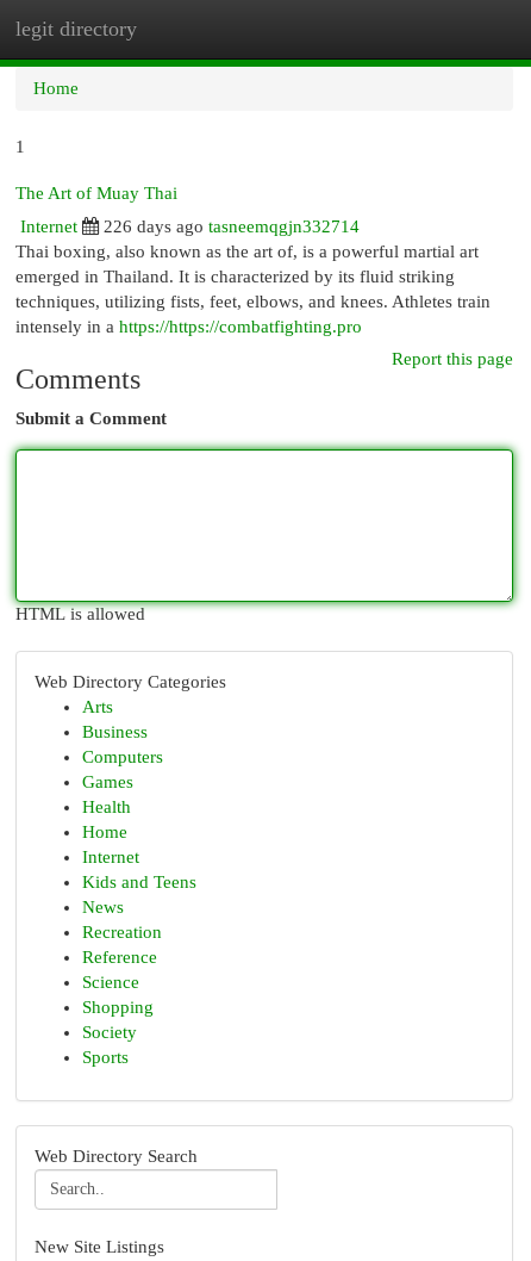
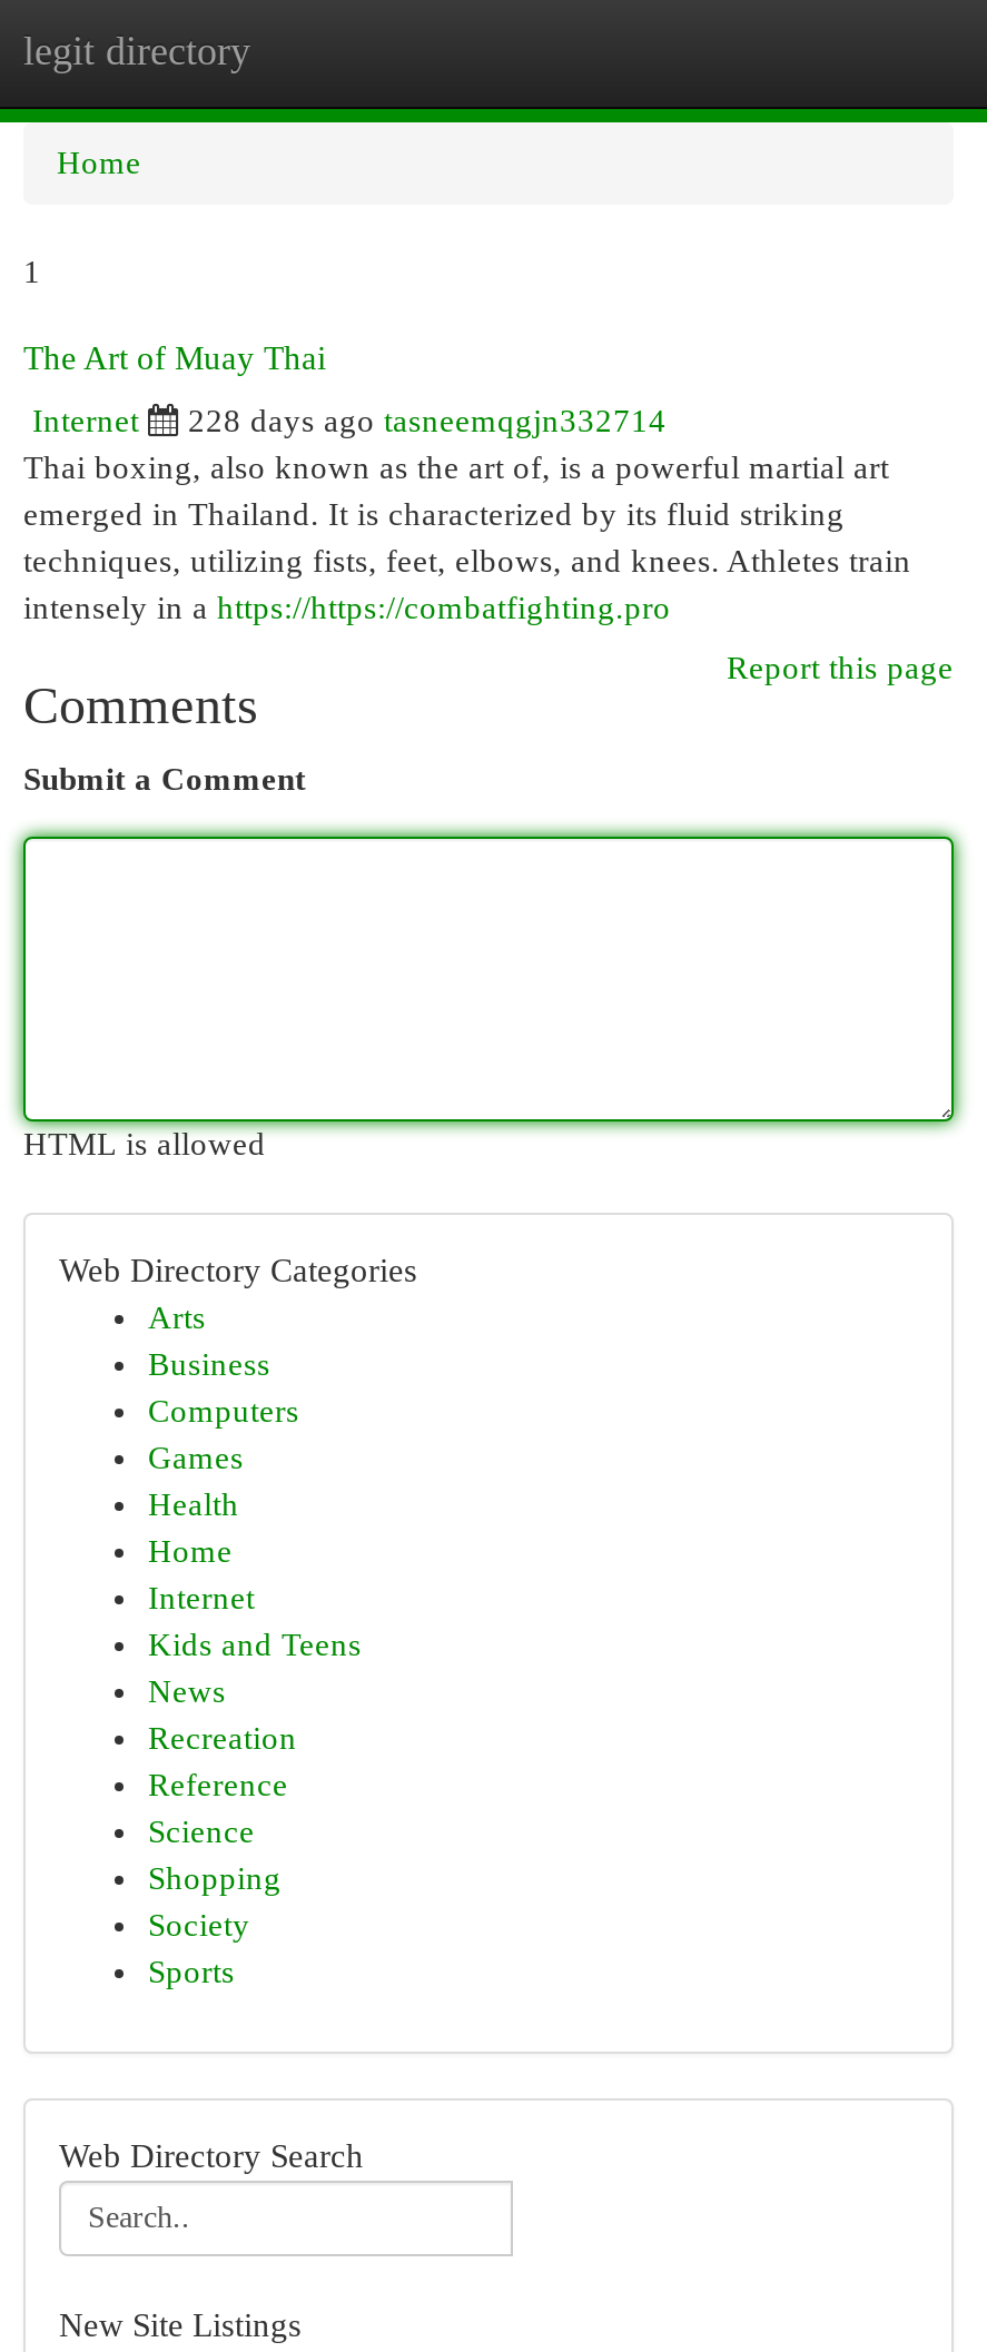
[104,217,360,236] 226 days ago tasneemqgjn332714 -> [188,403,667,438] 228 days ago tasneemqgjn332714

